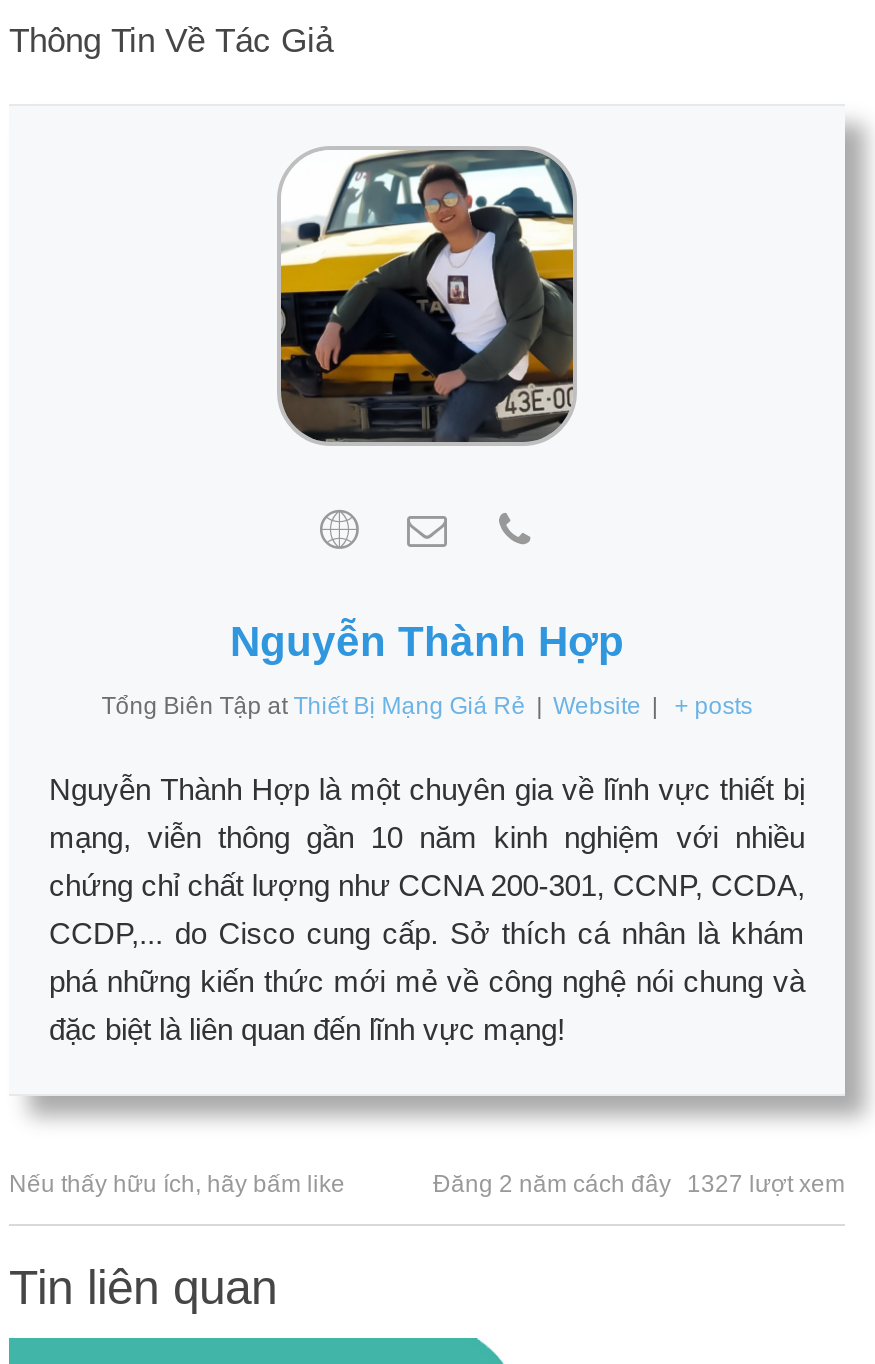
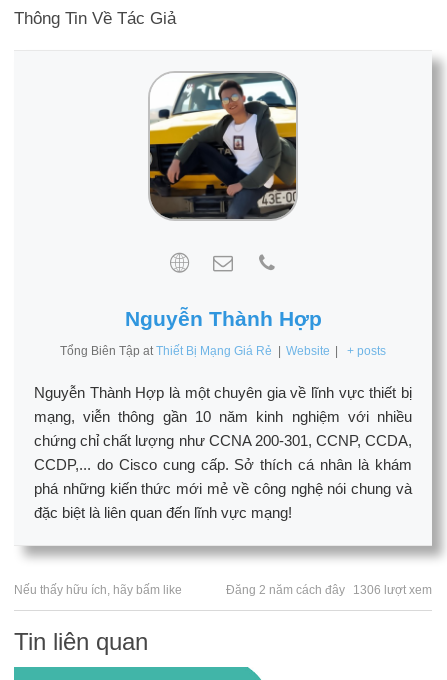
[433,1170,845,1198] Đăng 2 năm cách đây 1327 lượt xem -> [226,583,432,597] Đăng 2 năm cách đây 1306 lượt xem

